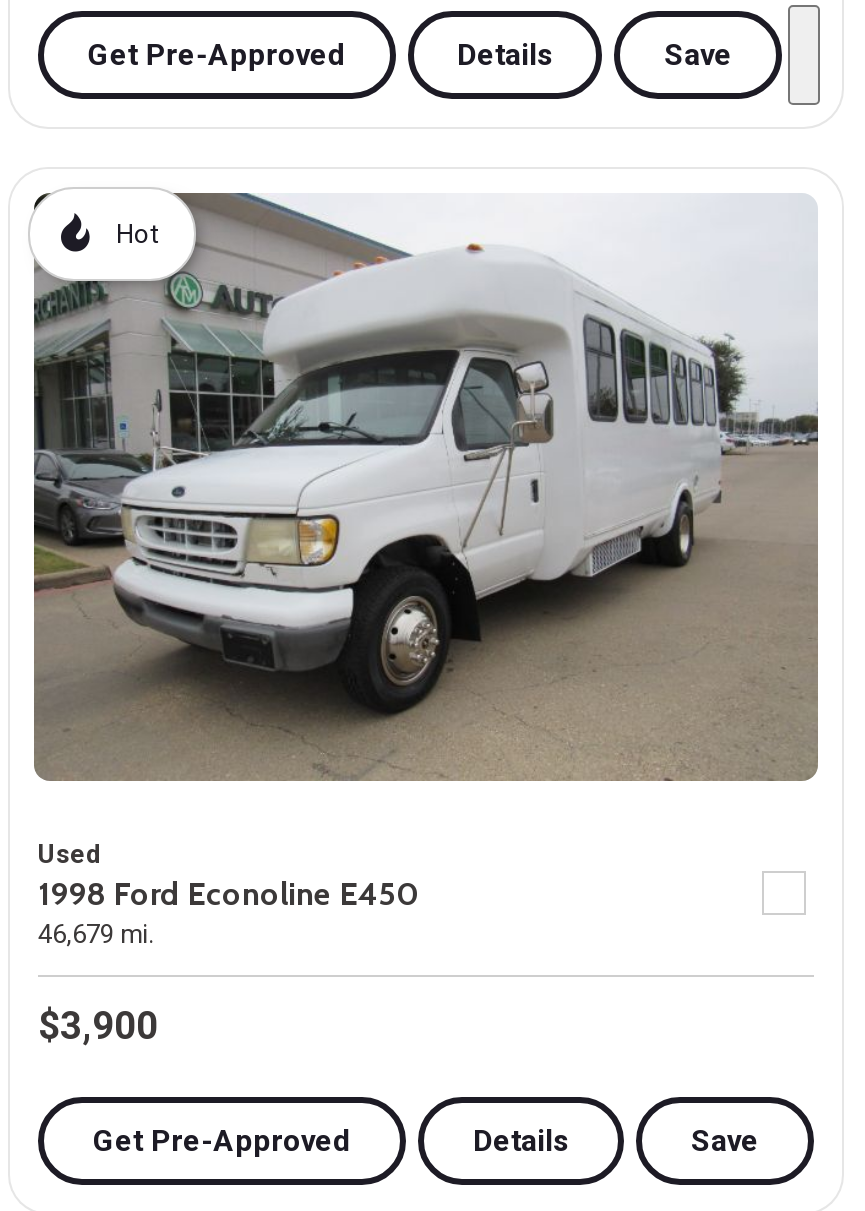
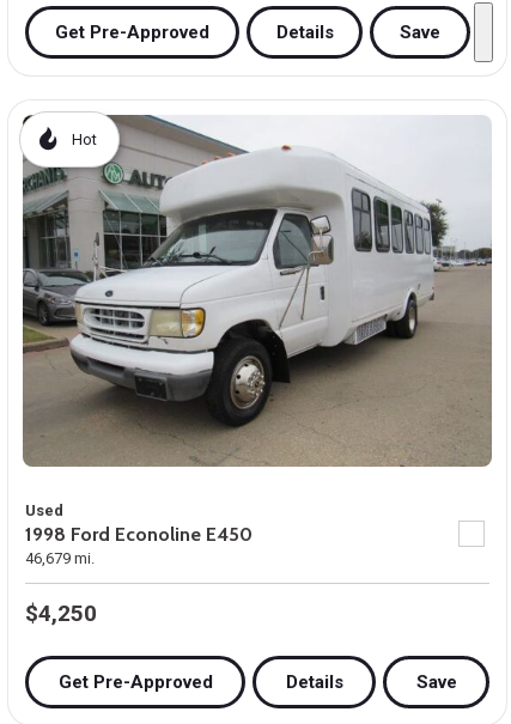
[38,1003,158,1049] $3,900 -> [25,600,97,627] $4,250

